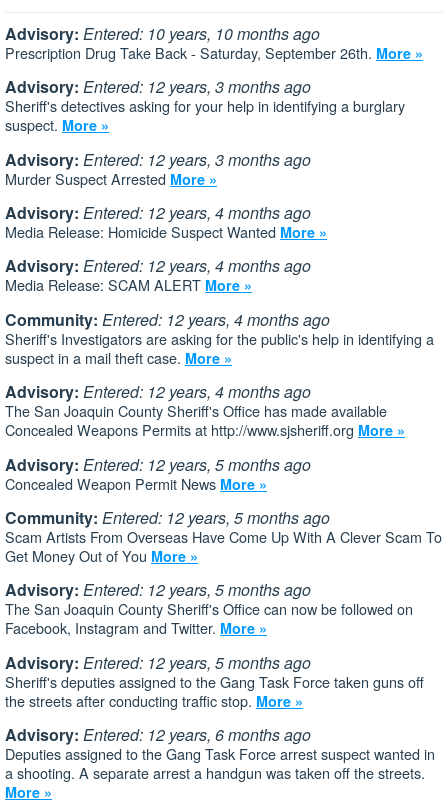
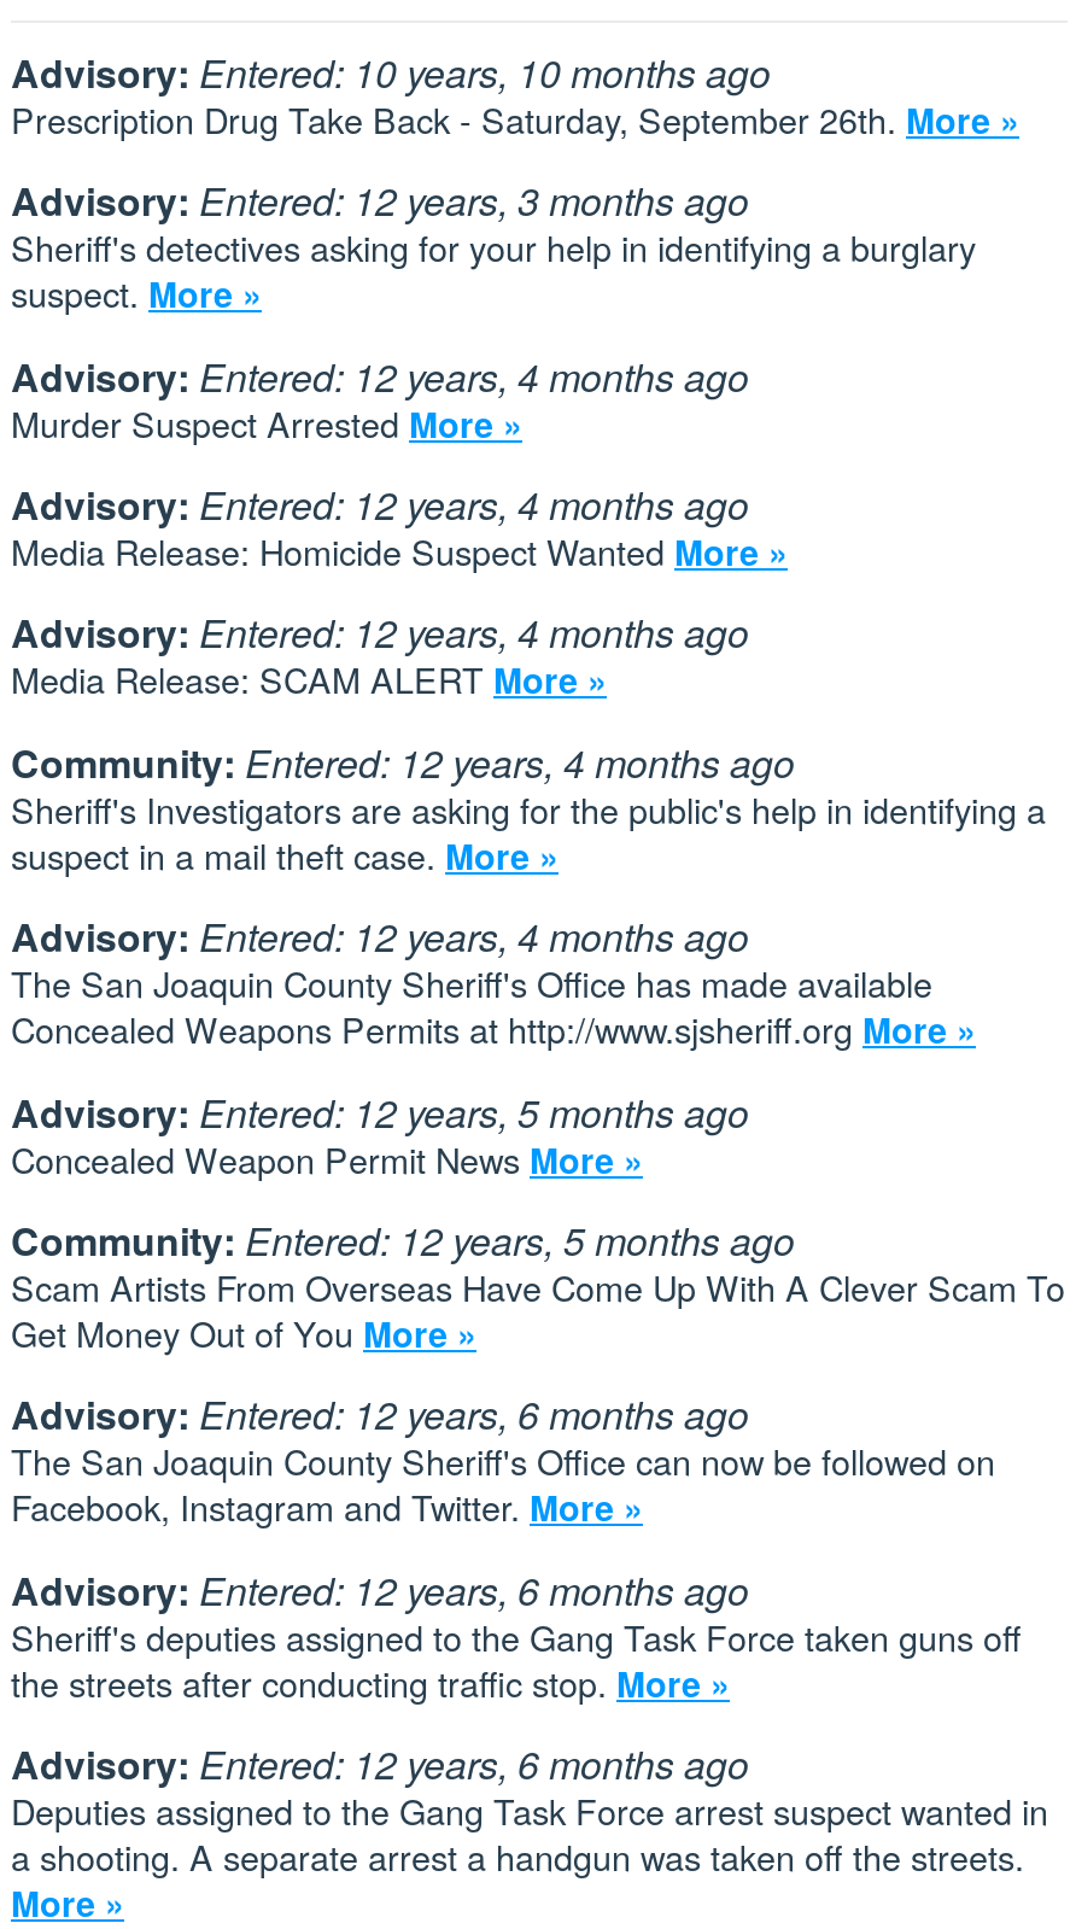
[5,148,311,171] Advisory: Entered: 12 years, 3 months ago -> [11,348,749,403] Advisory: Entered: 12 years, 4 months ago
[5,578,311,601] Advisory: Entered: 12 years, 5 months ago -> [11,1387,749,1442] Advisory: Entered: 12 years, 6 months ago
[5,651,311,674] Advisory: Entered: 12 years, 5 months ago -> [11,1562,749,1617] Advisory: Entered: 12 years, 6 months ago

